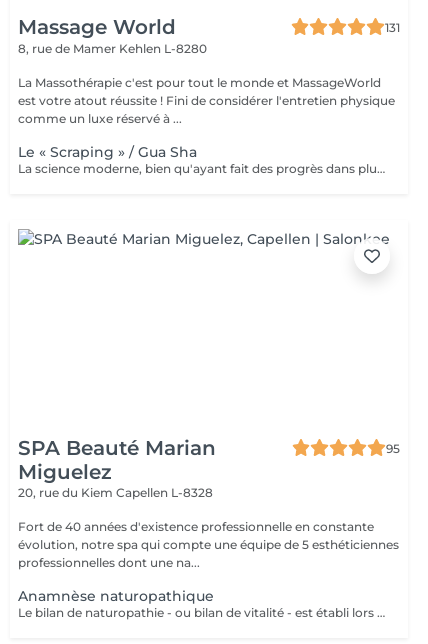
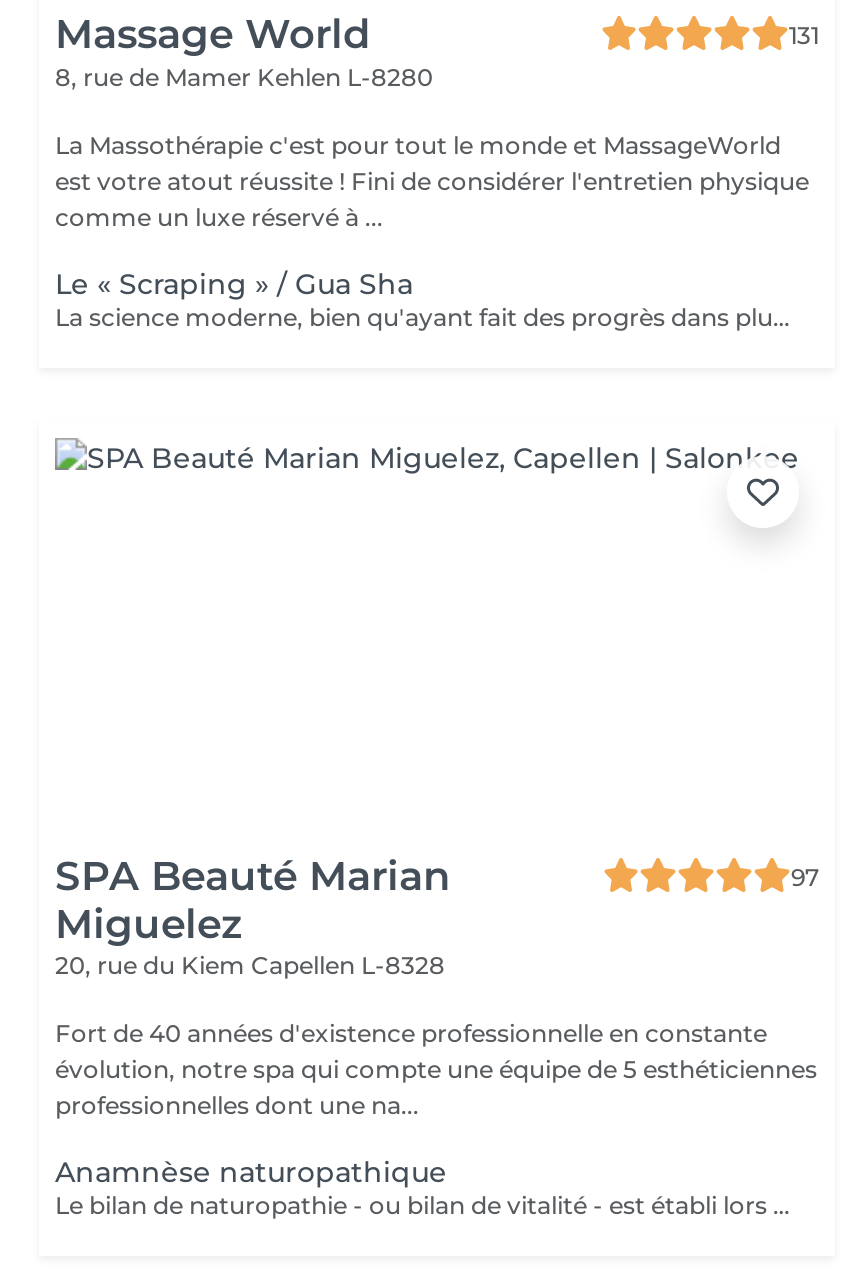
[386,441,400,456] 95 -> [791,862,819,892] 97

